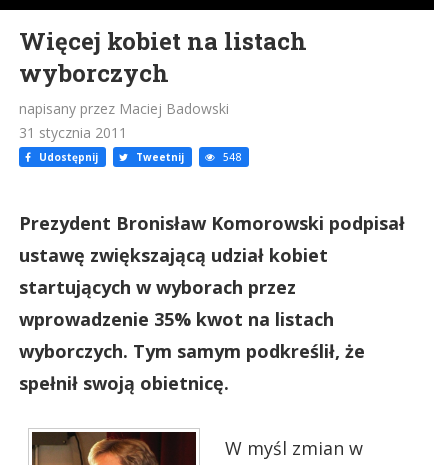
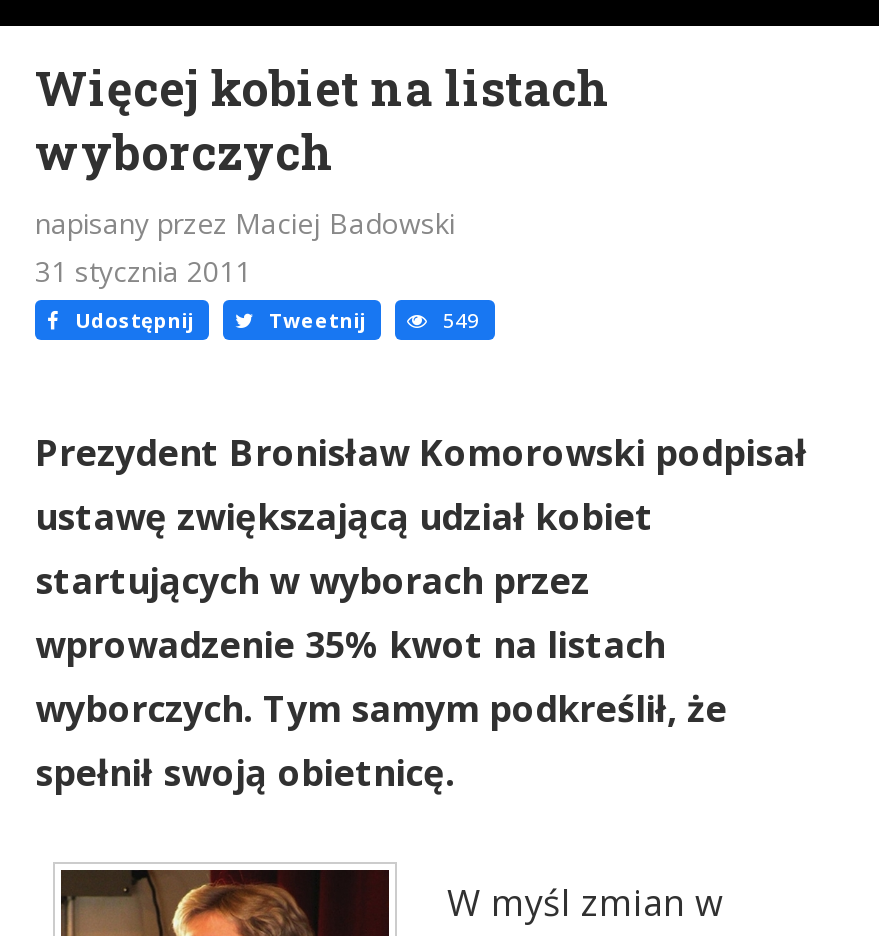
[220,150,241,164] 548 -> [437,306,479,334] 549

